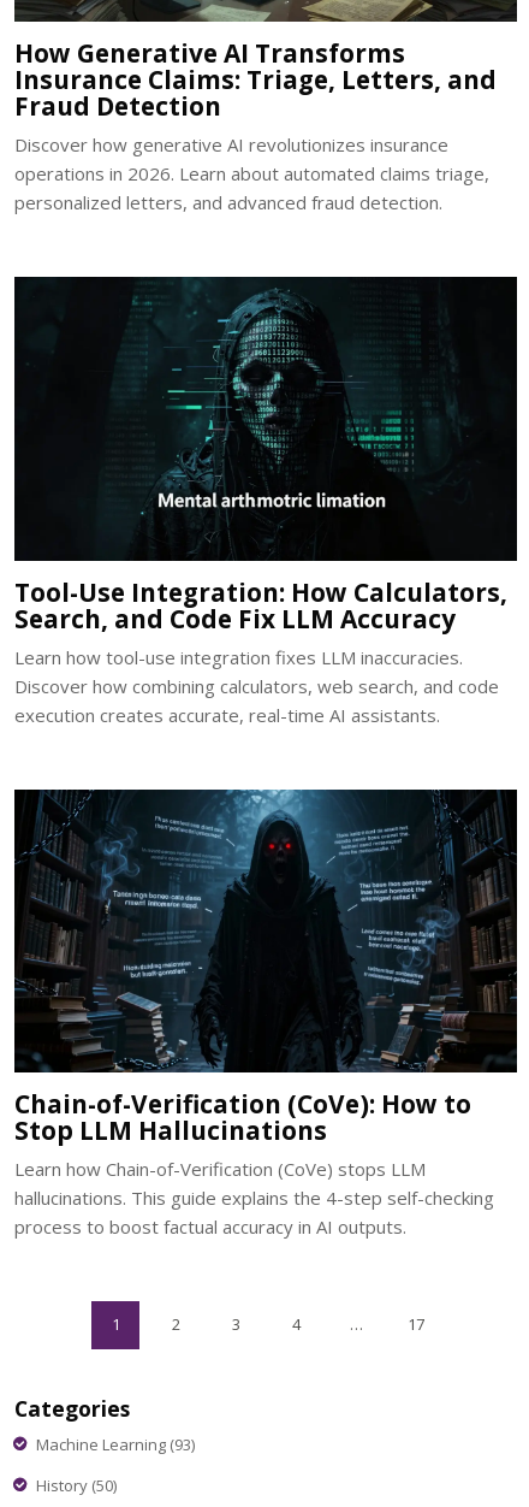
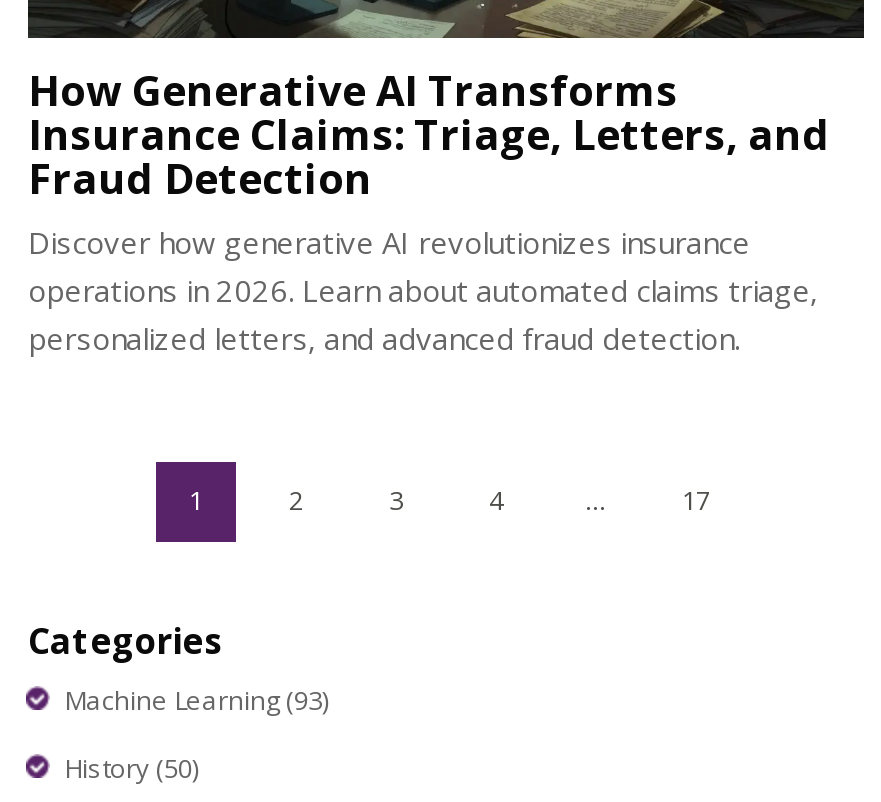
[14,276,517,726] [image] | Tool-Use Integration: How Calculators, | Search, and Code Fix LLM Accuracy | Learn how tool-use integration fixes LLM inaccuracies. | Discover how combining calculators, web search, and code | execution creates accurate, real-time AI assistants. -> none
[13,788,518,1238] [image] | Chain-of-Verification (CoVe): How to | Stop LLM Hallucinations | Learn how Chain-of-Verification (CoVe) stops LLM | hallucinations. This guide explains the 4-step self-checking | process to boost factual accuracy in AI outputs. -> none

